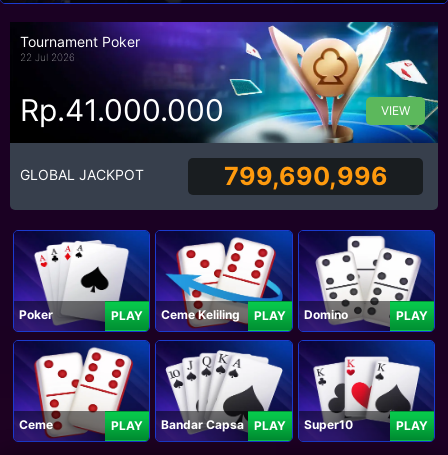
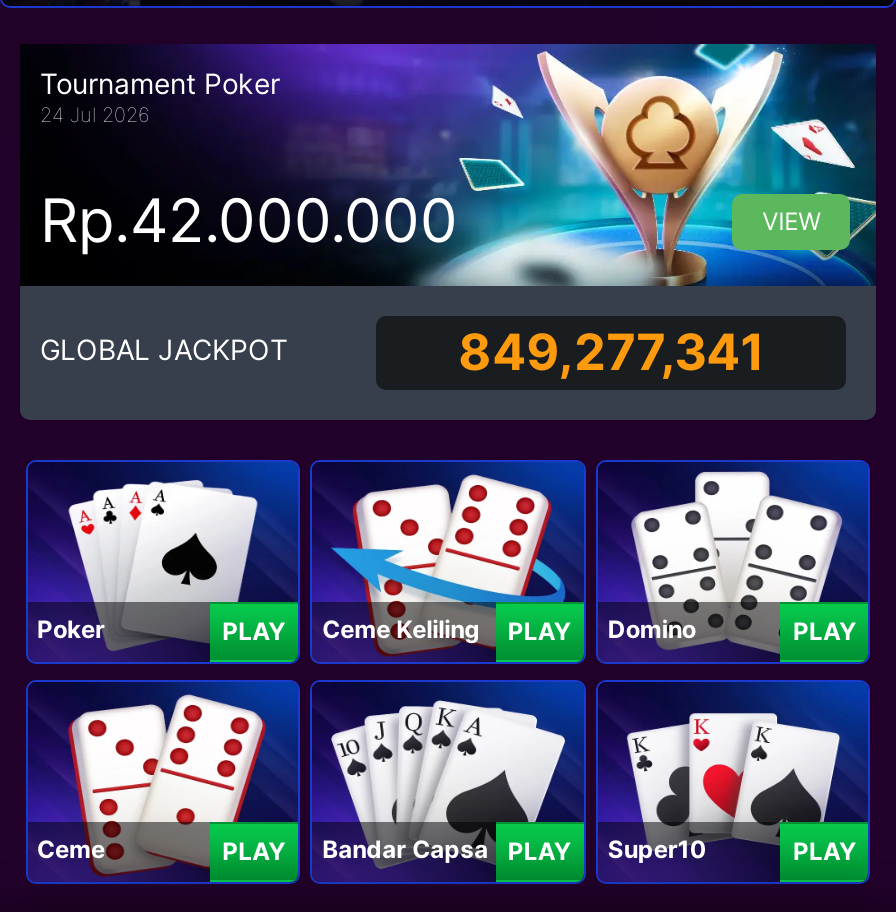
[20,51,75,63] 22 Jul 2026 -> [40,102,150,126] 24 Jul 2026
[20,92,224,128] Rp.41.000.000 -> [40,184,458,256] Rp.42.000.000
[224,161,388,191] 799,690,996 -> [458,323,764,383] 849,277,341

